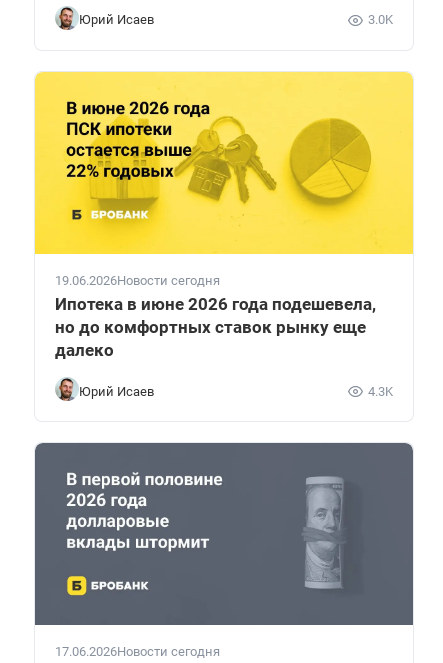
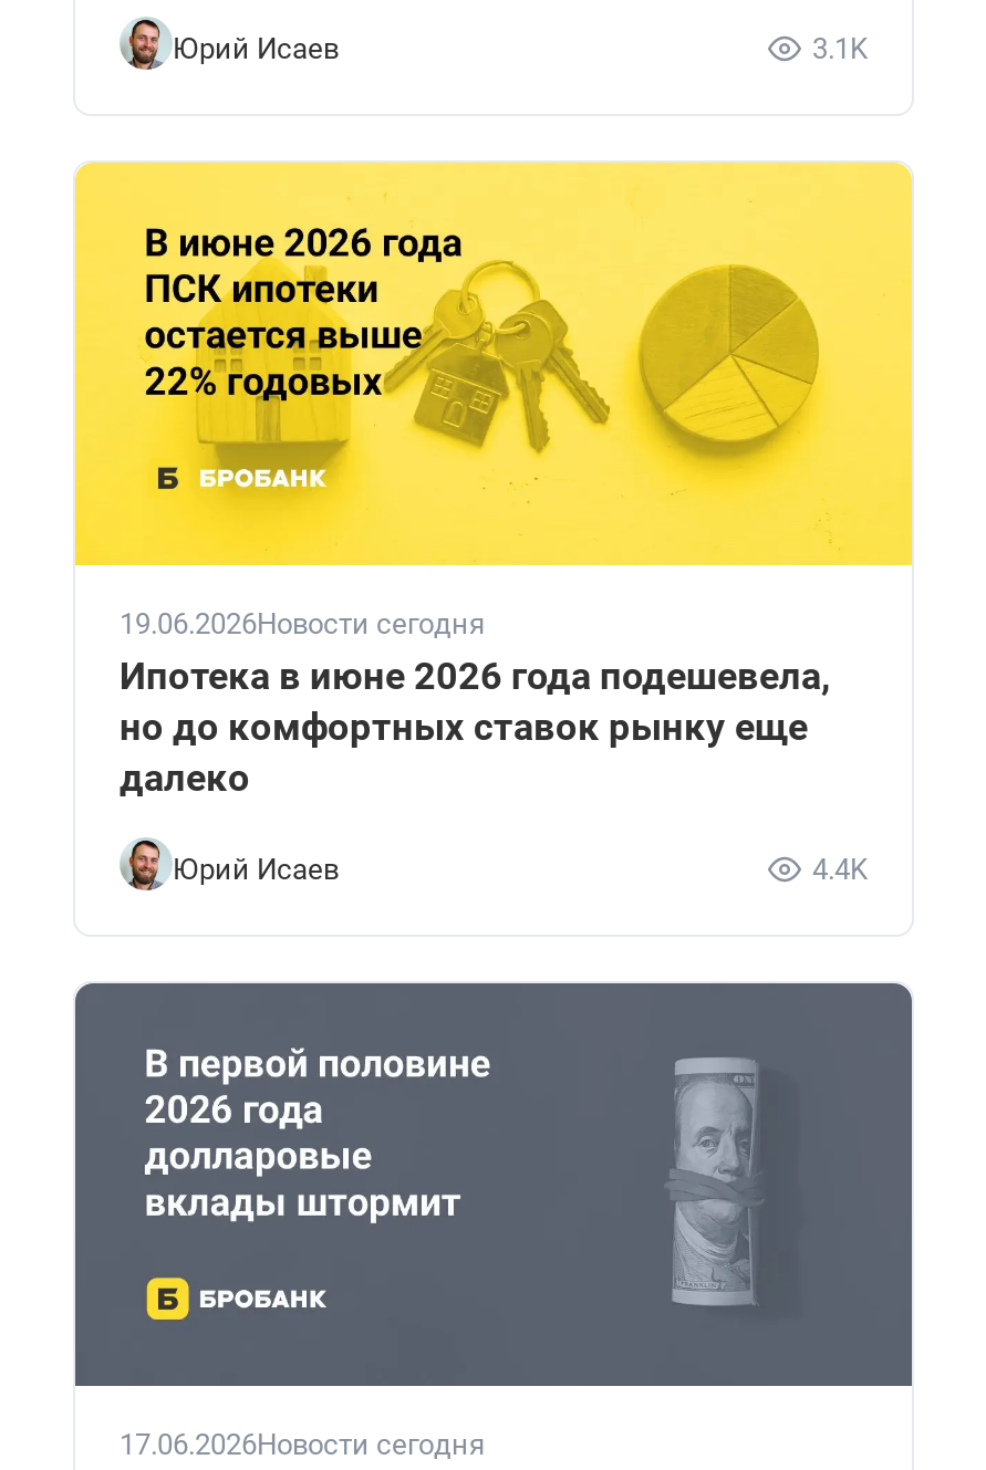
[368,12,393,27] 3.0K -> [812,31,868,64] 3.1K
[368,383,393,398] 4.3K -> [812,852,868,885] 4.4K

